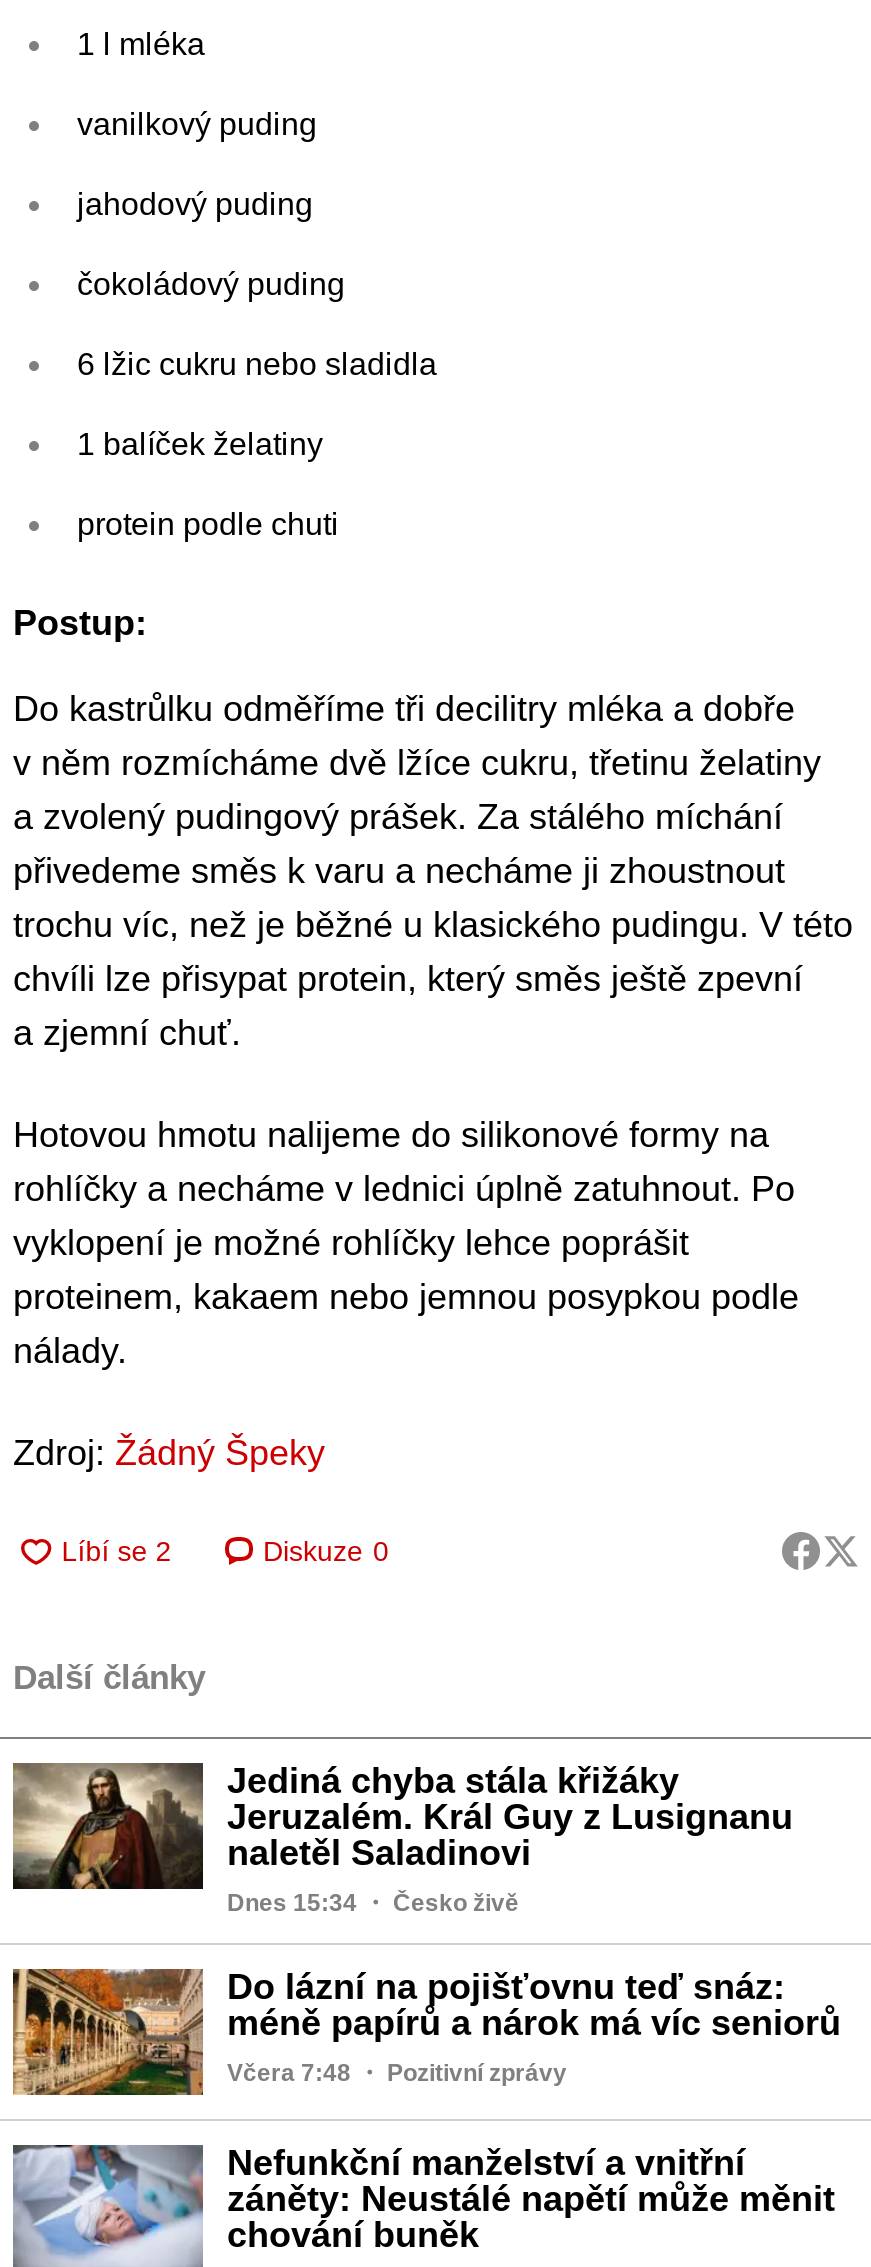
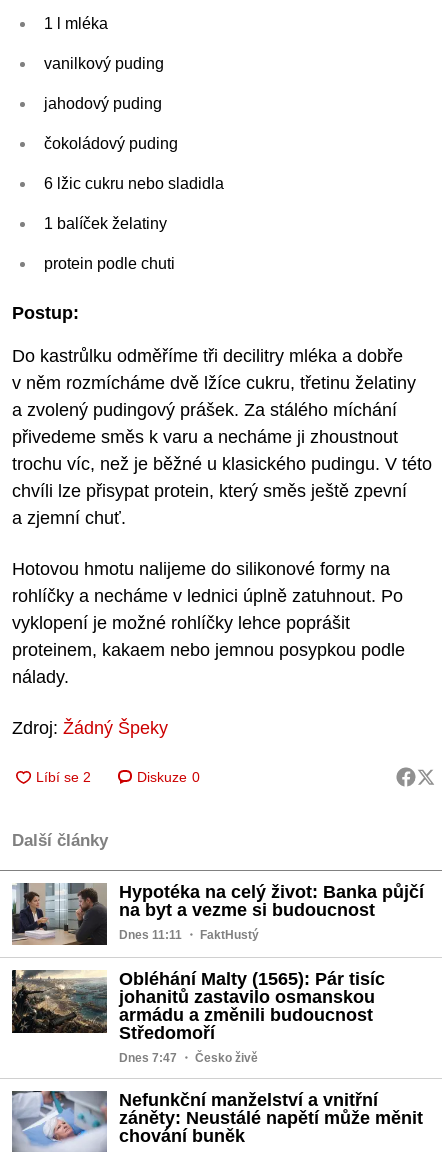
[11,1761,793,1918] [image] | Jediná chyba stála křižáky | Jeruzalém. Král Guy z Lusignanu | naletěl Saladinovi | Dnes 15:34・ Česko živě -> [11,881,424,946] [image] | Hypotéka na celý život: Banka půjčí | na byt a vezme si budoucnost | Dnes 11:11・ FaktHustý
[11,1939,841,2097] [image] | Do lázní na pojišťovnu teď snáz: | méně papírů a nárok má víc seniorů | Včera 7:48・ Pozitivní zprávy -> [11,969,385,1065] [image] | Obléhání Malty (1565): Pár tisíc | johanitů zastavilo osmanskou | armádu a změnili budoucnost | Středomoří | Dnes 7:47・ Česko živě

